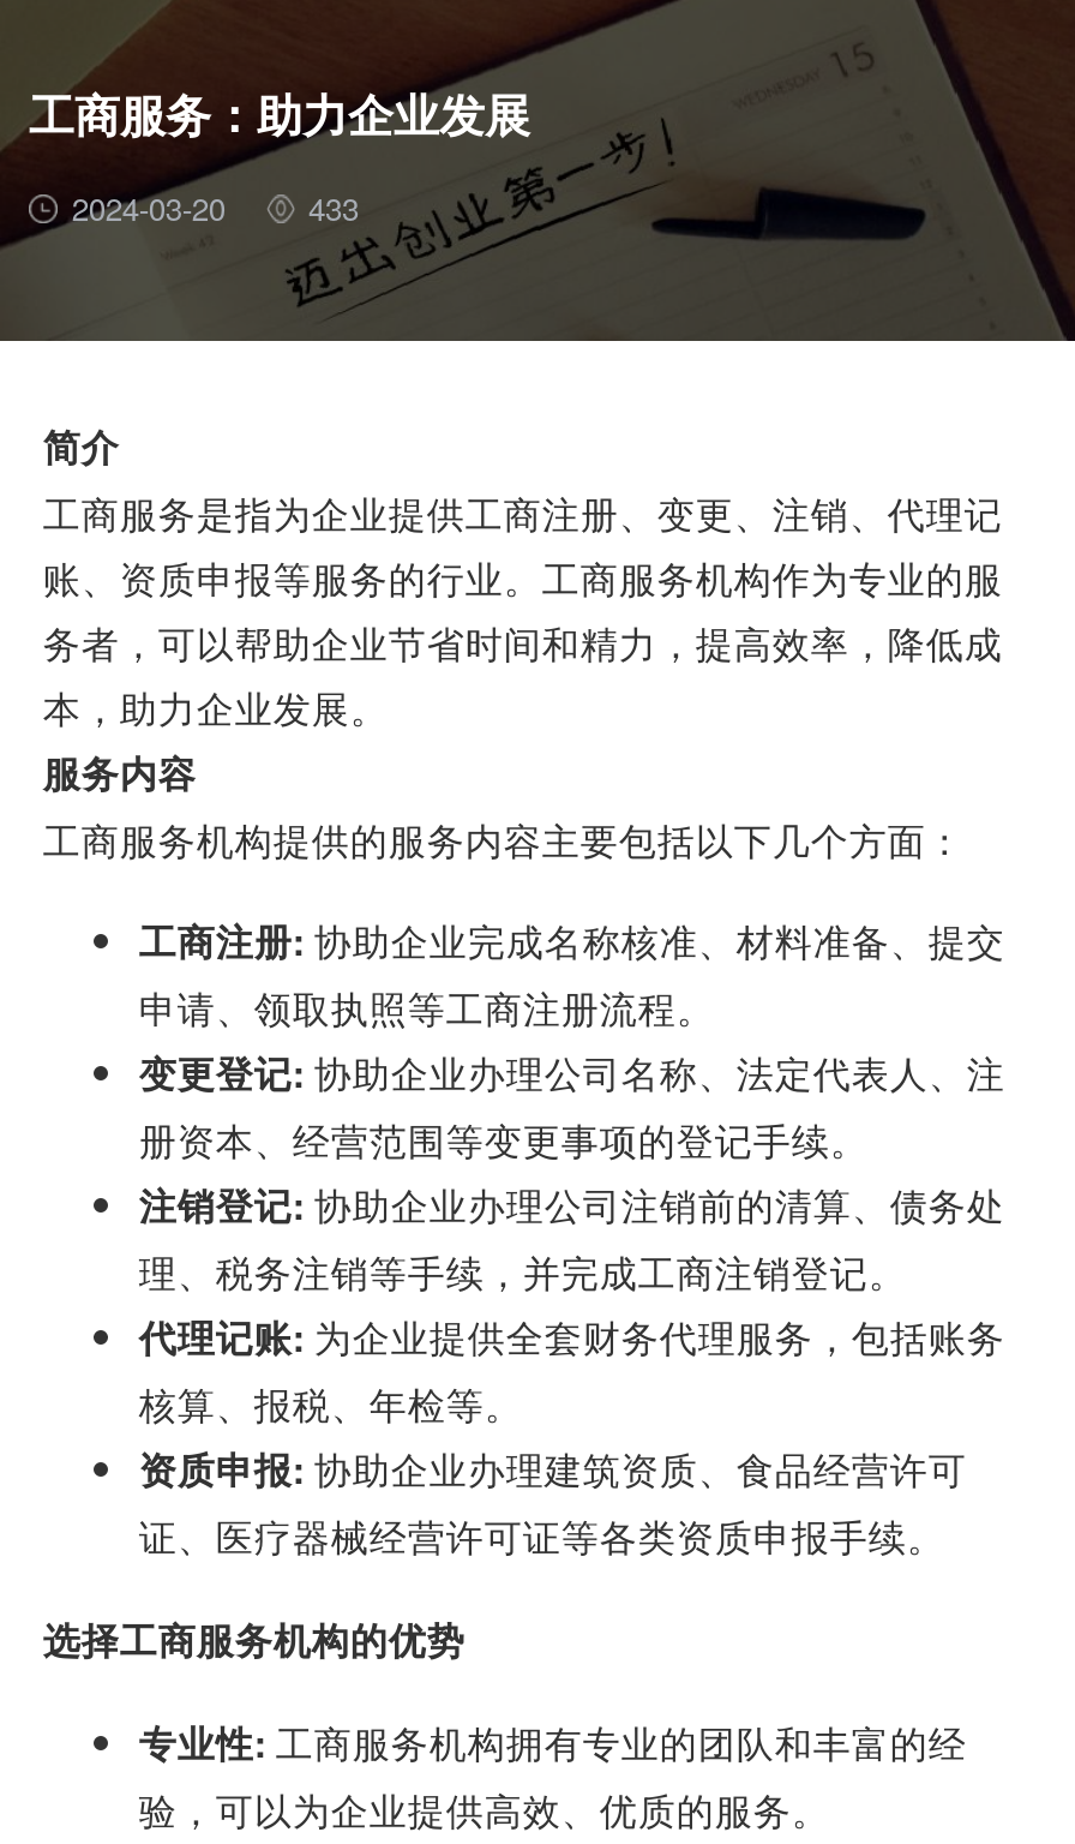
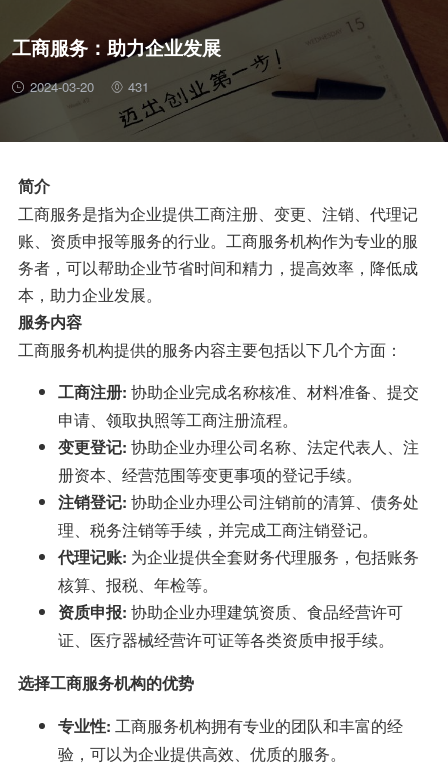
[72,185,359,231] 2024-03-20 433 -> [30,77,149,96] 2024-03-20 431

